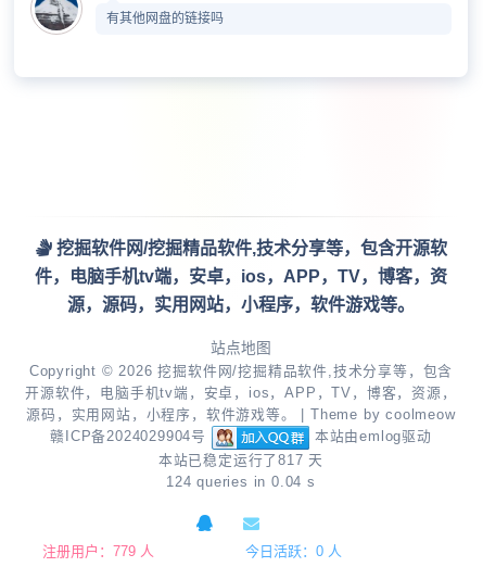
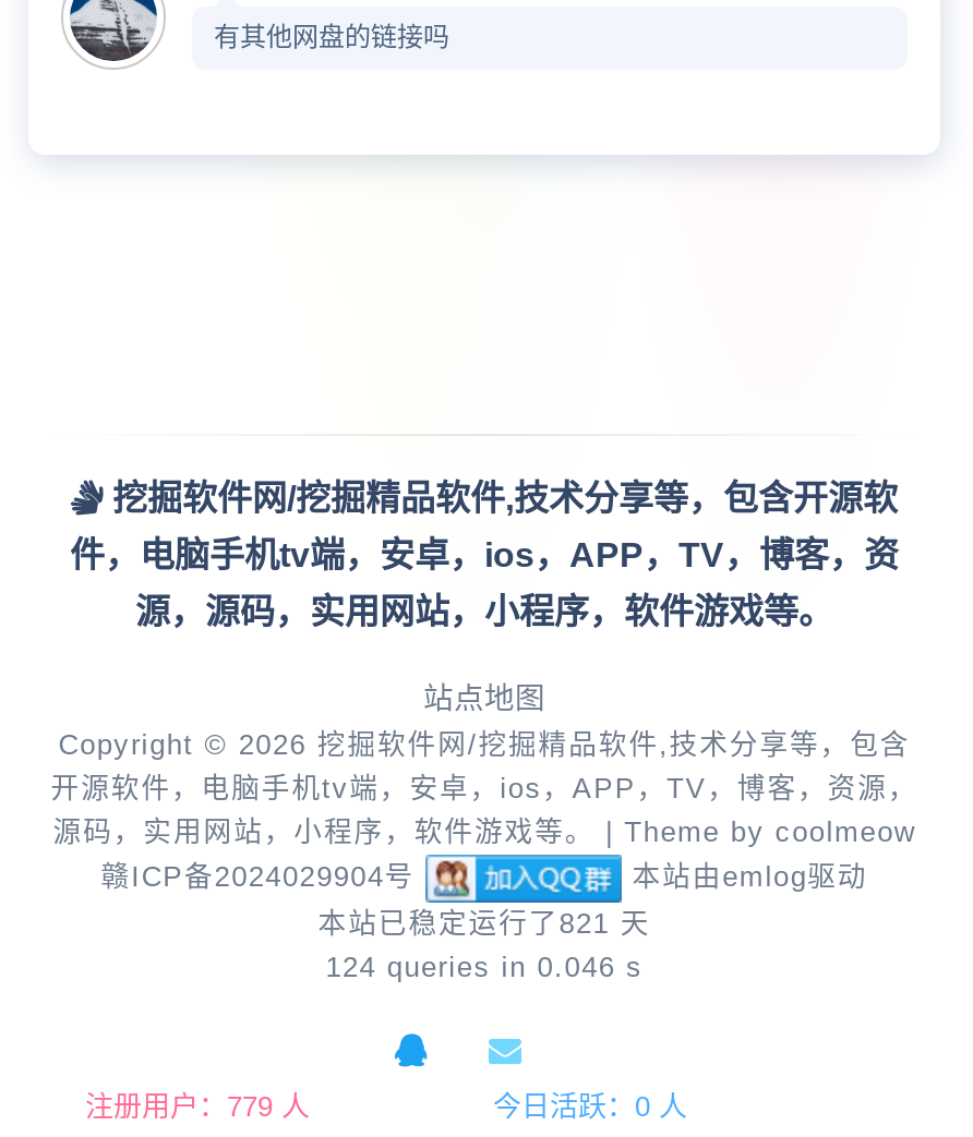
[158,452,324,468] 本站已稳定运行了817 天 -> [318,907,651,939] 本站已稳定运行了821 天
[166,473,316,490] 124 queries in 0.04 s -> [325,950,643,983] 124 queries in 0.046 s

